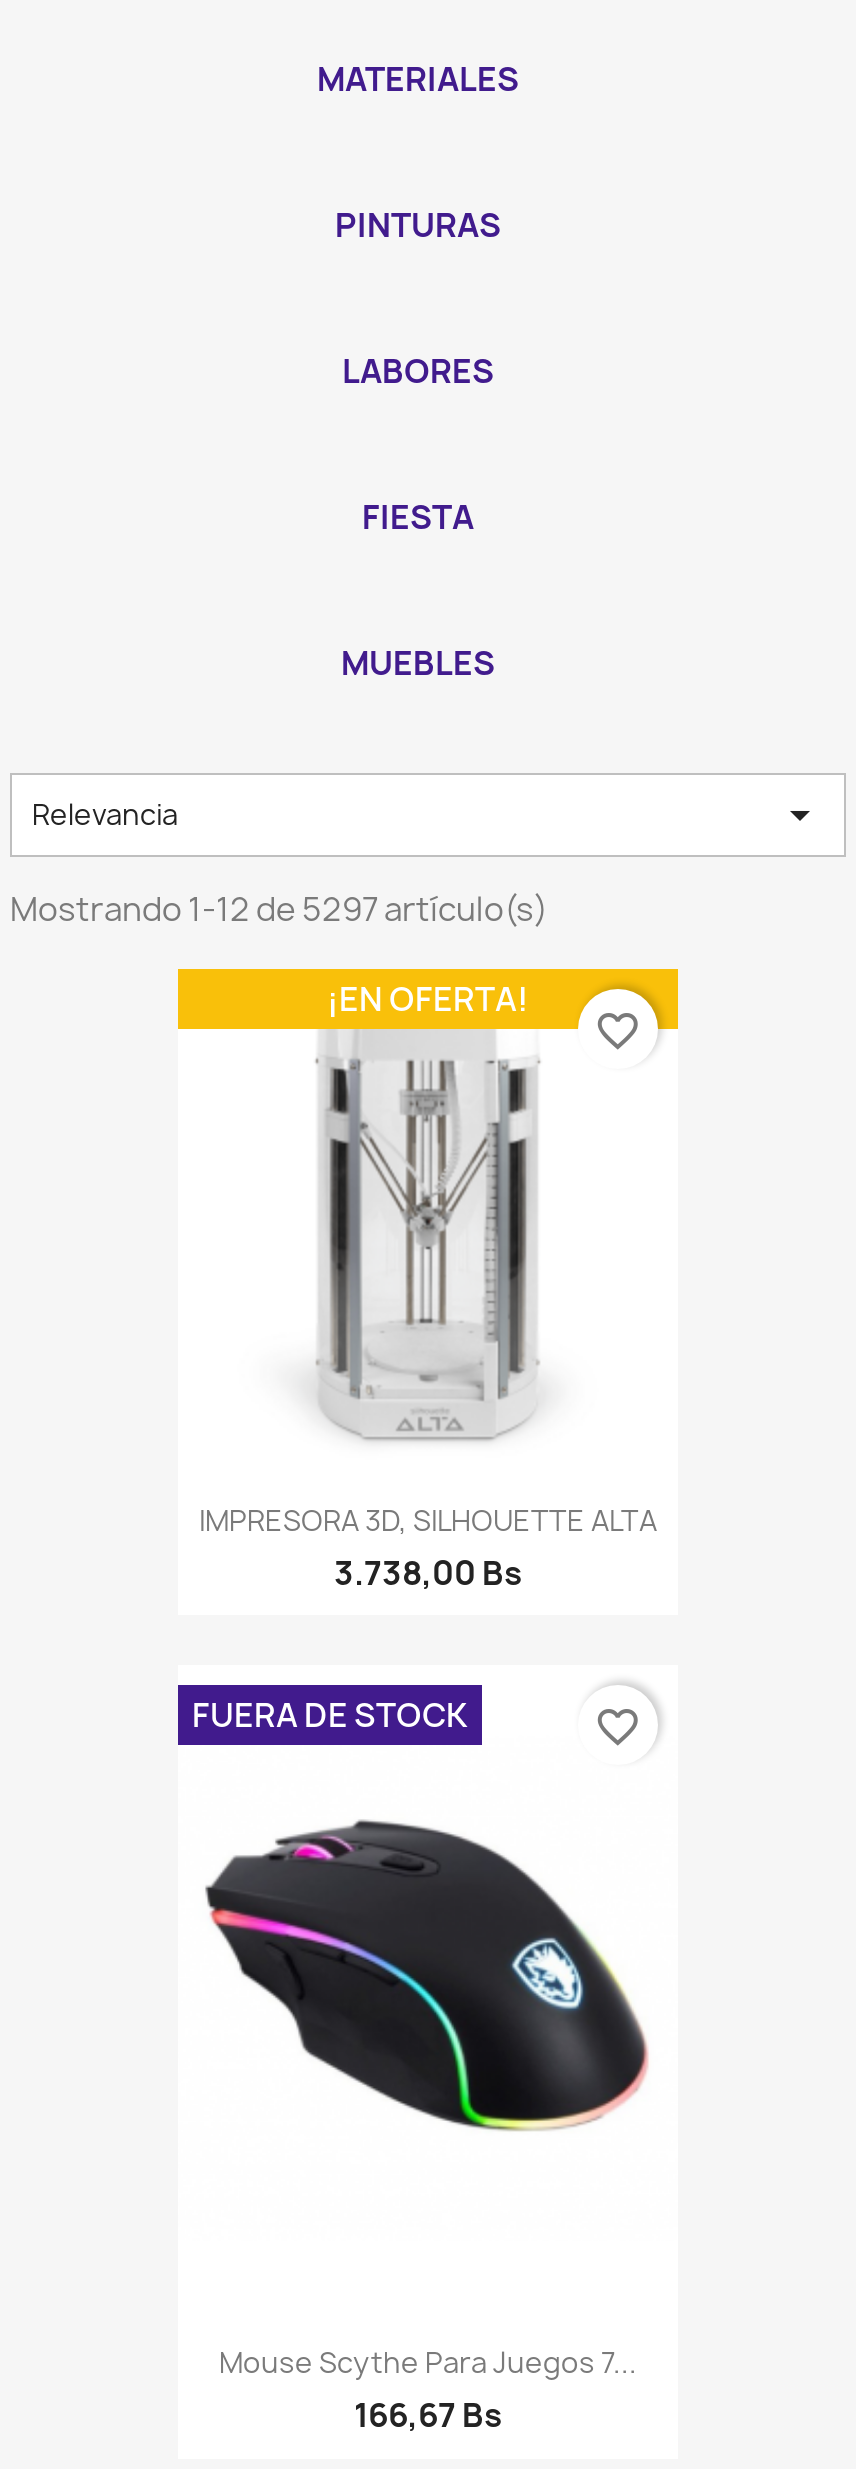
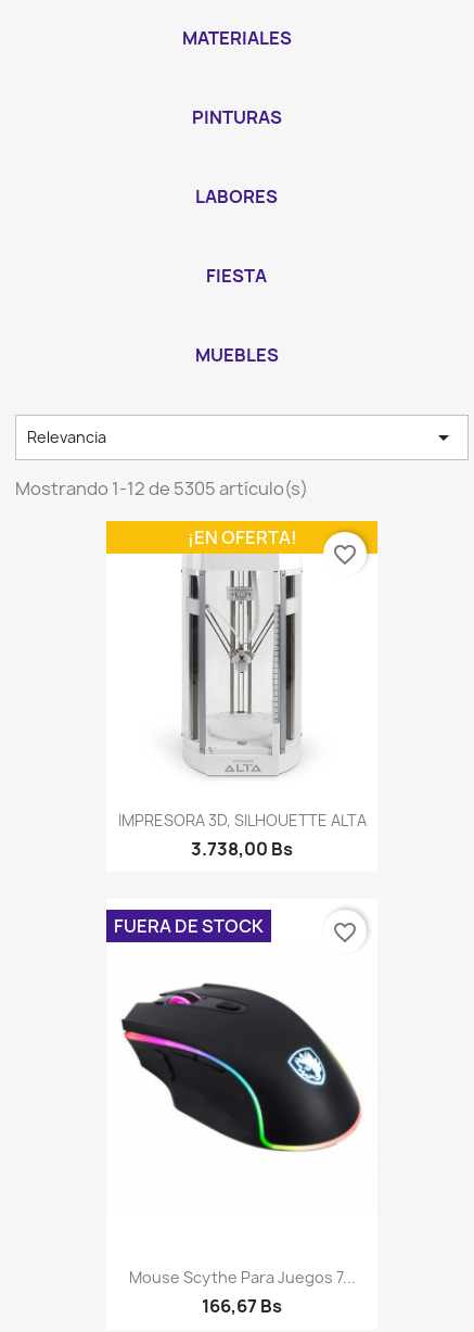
[10,887,548,931] Mostrando 1-12 de 5297 artículo(s) -> [15,476,308,500] Mostrando 1-12 de 5305 artículo(s)

